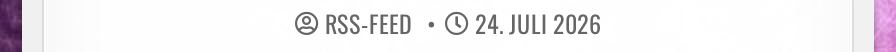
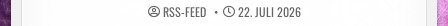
[325,5,601,39] RSS-FEED 24. JULI 2026 -> [162,2,300,19] RSS-FEED 22. JULI 2026

